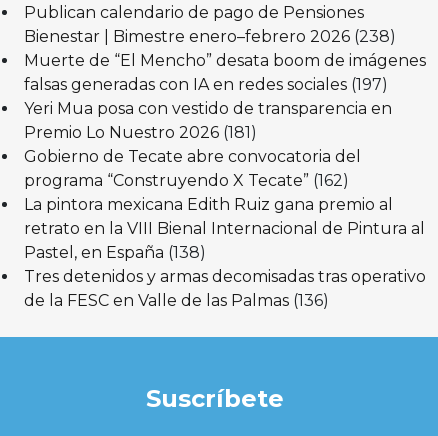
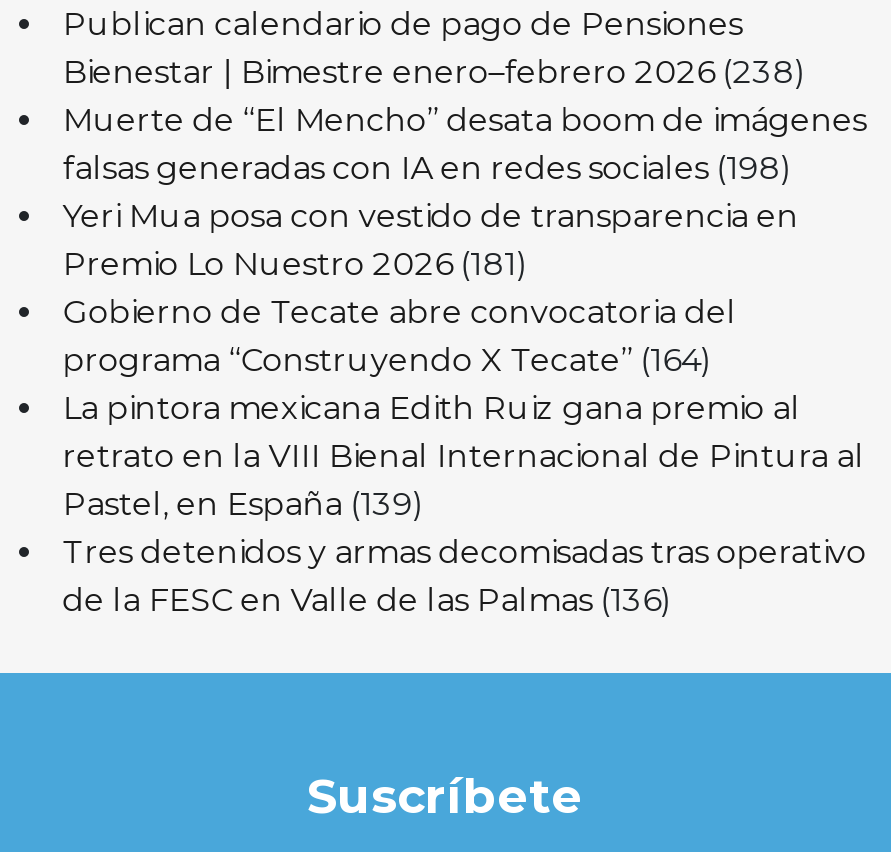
[24,75,388,94] falsas generadas con IA en redes sociales (197) -> [63,149,793,187] falsas generadas con IA en redes sociales (198)
[24,171,349,190] programa “Construyendo X Tecate” (162) -> [63,341,713,379] programa “Construyendo X Tecate” (164)
[24,243,206,262] Pastel, en España (138) -> [63,485,425,523] Pastel, en España (139)

